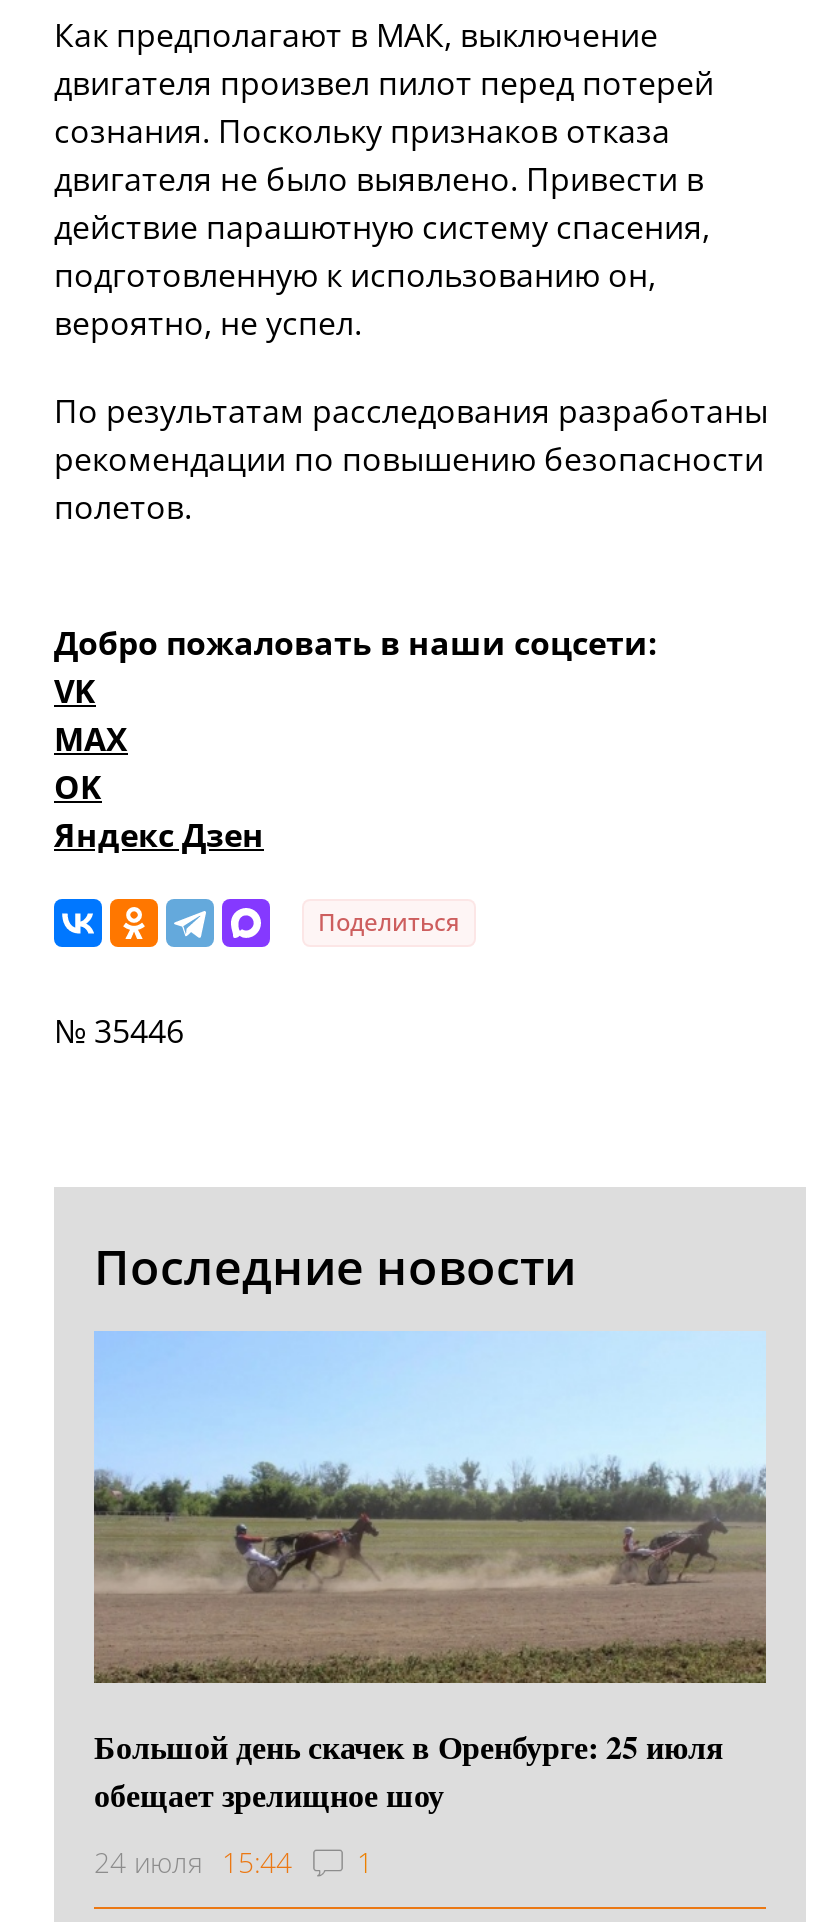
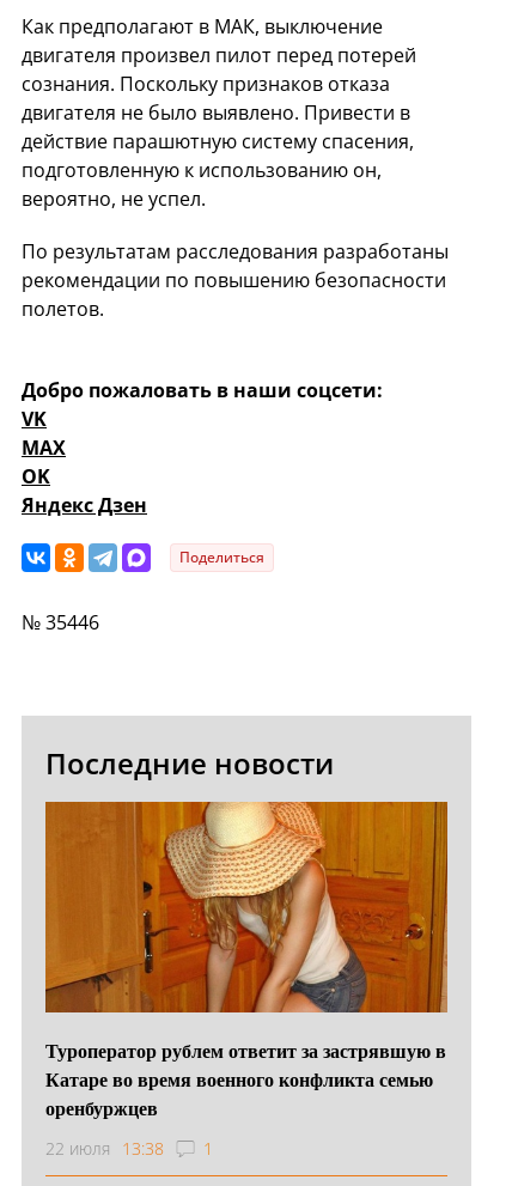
[92,1331,768,1817] [image] | Большой день скачек в Оренбурге: 25 июля | обещает зрелищное шоу -> [44,801,449,1121] [image] | Туроператор рублем ответит за застрявшую в | Катаре во время военного конфликта семью | оренбуржцев
[94,1843,373,1881] 24 июля 15:44 1 -> [45,1137,212,1159] 22 июля 13:38 1

